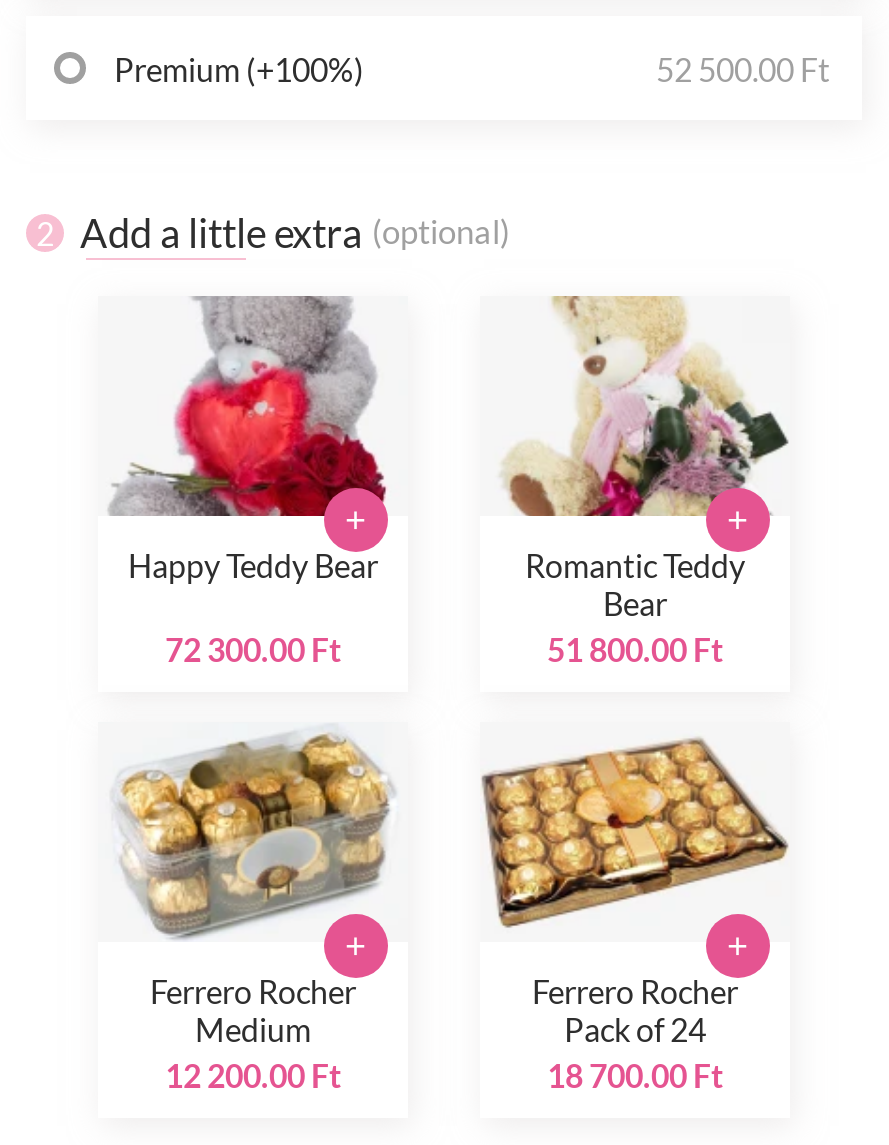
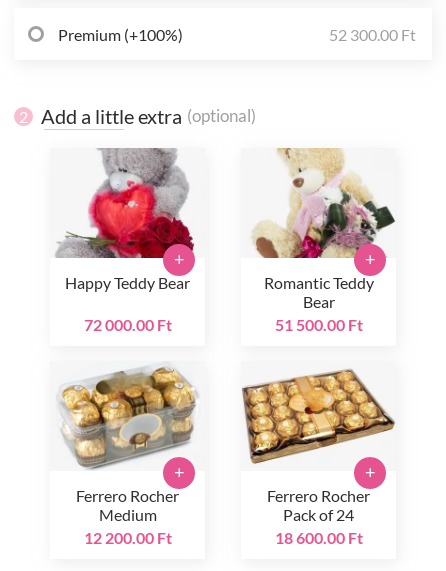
[656,49,830,87] 52 500.00 Ft -> [329,24,416,43] 52 300.00 Ft
[165,630,341,668] 72 300.00 Ft -> [83,315,171,334] 72 000.00 Ft
[547,630,723,668] 51 800.00 Ft -> [274,315,362,334] 51 500.00 Ft
[547,1056,723,1094] 18 700.00 Ft -> [274,528,362,547] 18 600.00 Ft

